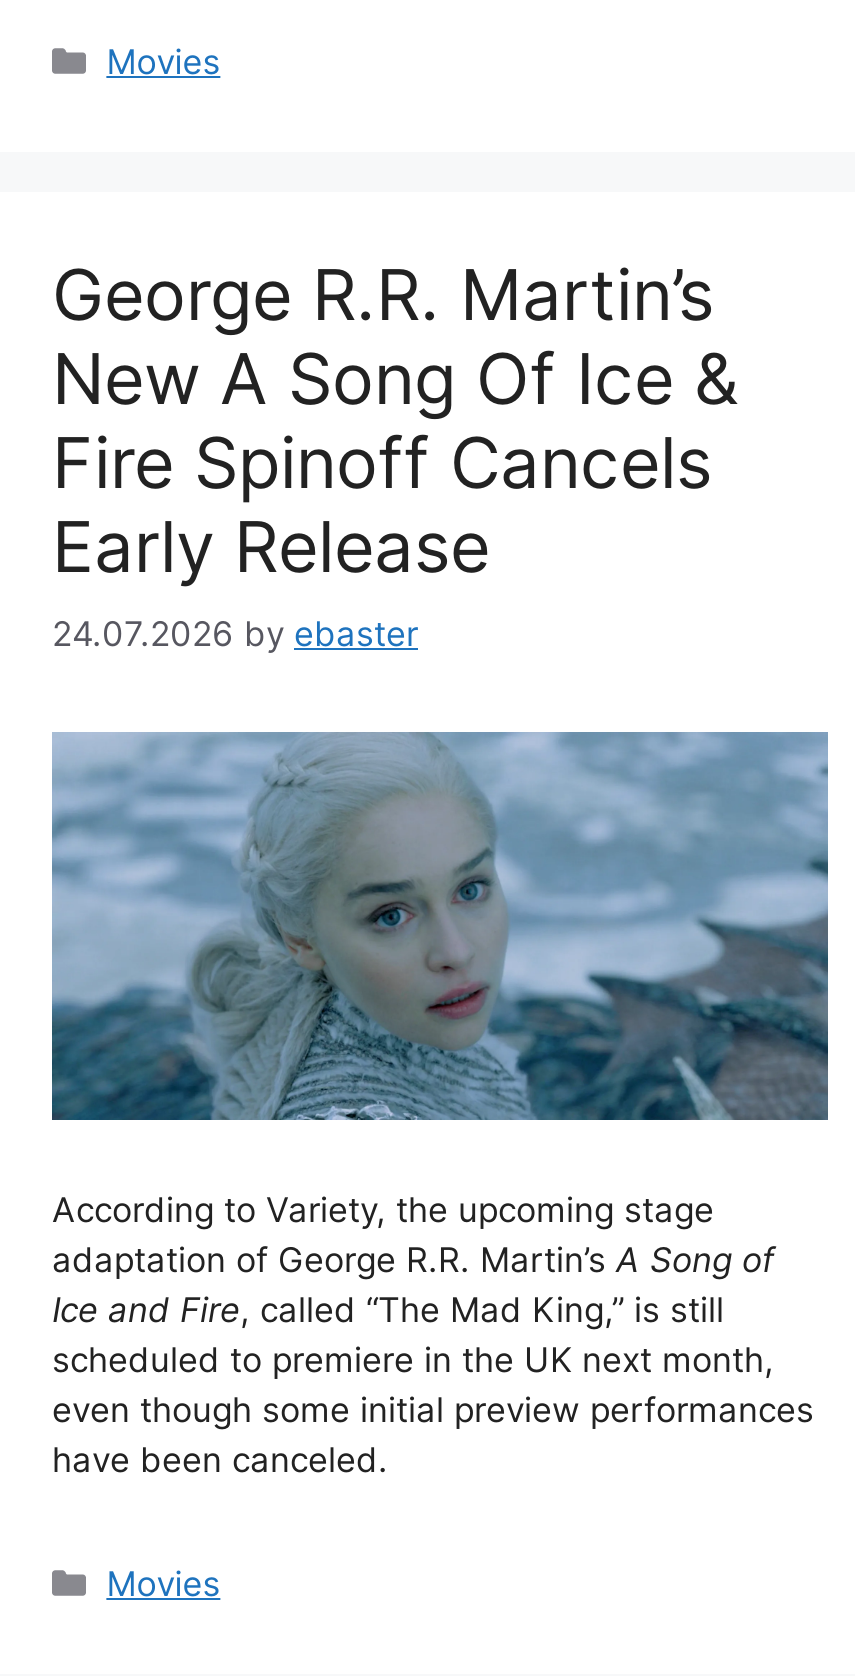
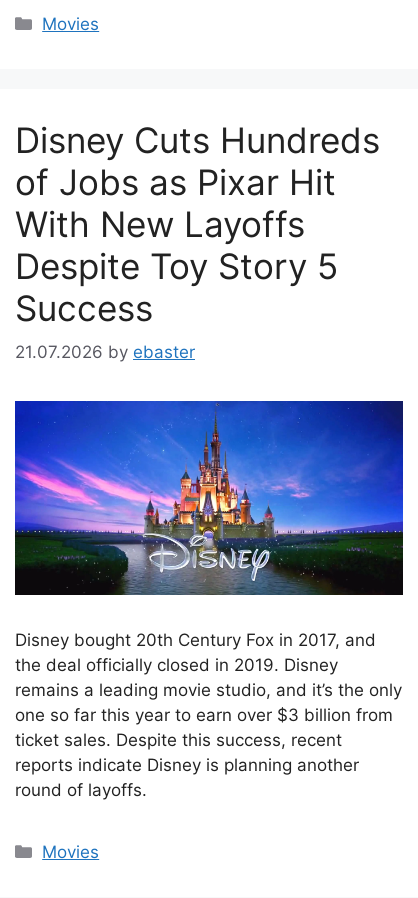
[52,251,738,654] George R.R. Martin’s | New A Song Of Ice & | Fire Spinoff Cancels | Early Release | 24.07.2026 by ebaster -> [15,118,380,362] Disney Cuts Hundreds | of Jobs as Pixar Hit | With New Layoffs | Despite Toy Story 5 | Success | 21.07.2026 by ebaster
[50,730,830,1479] [image] | According to Variety, the upcoming stage | adaptation of George R.R. Martin’s A Song of | Ice and Fire, called “The Mad King,” is still | scheduled to premiere in the UK next month, | even though some initial preview performances | have been canceled. -> [14,400,404,799] [image] | Disney bought 20th Century Fox in 2017, and | the deal officially closed in 2019. Disney | remains a leading movie studio, and it’s the only | one so far this year to earn over $3 billion from | ticket sales. Despite this success, recent | reports indicate Disney is planning another | round of layoffs.

